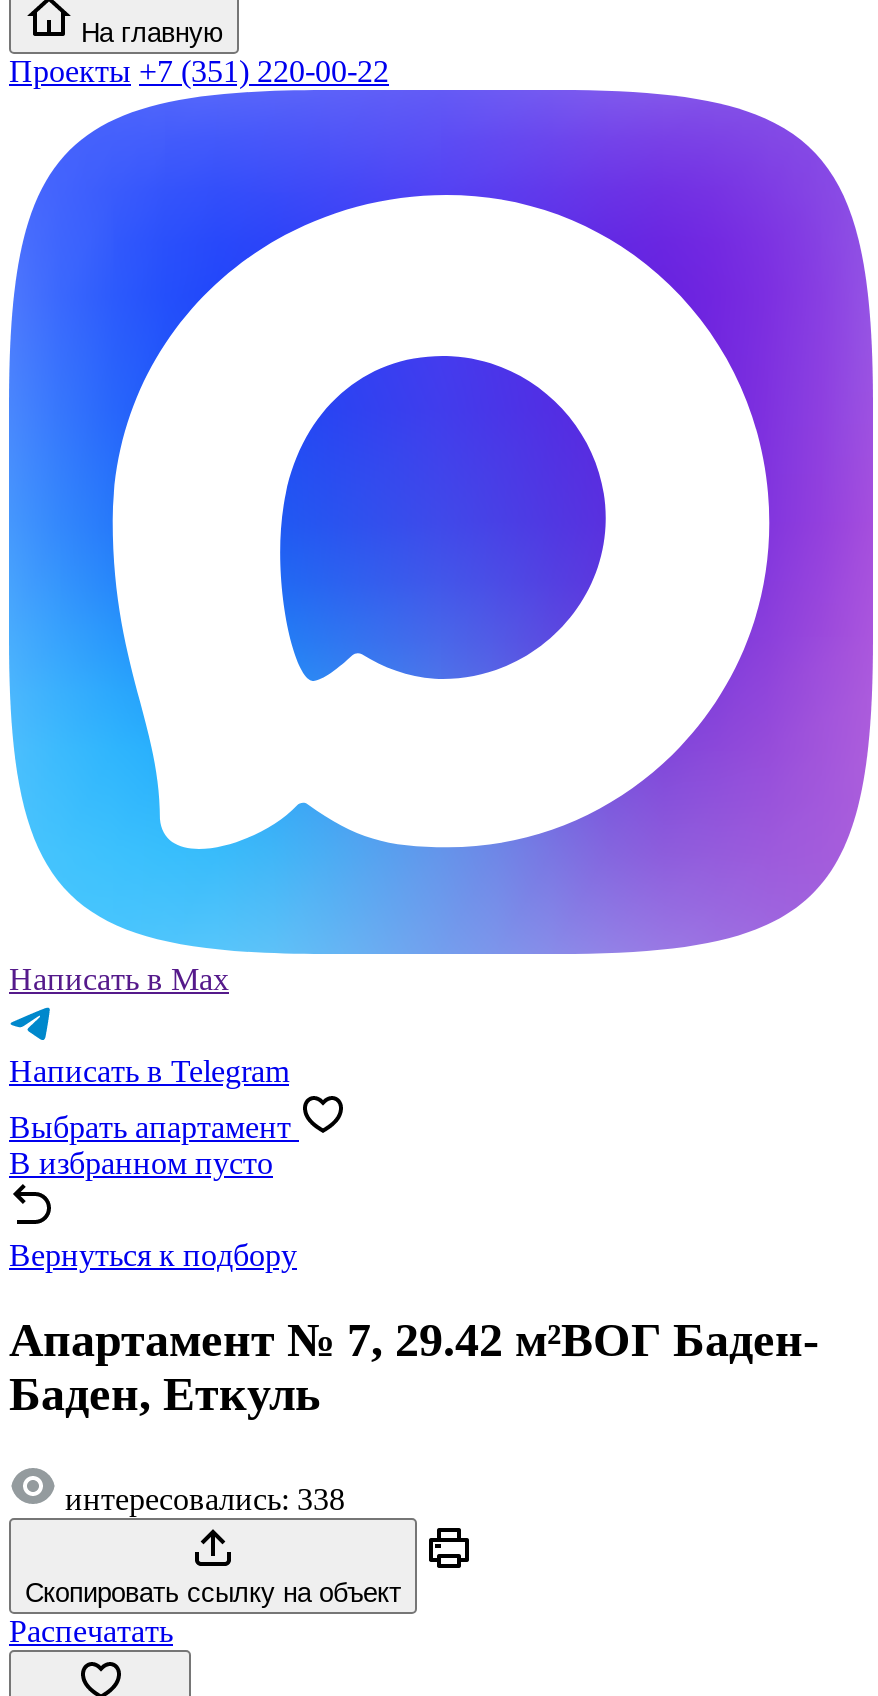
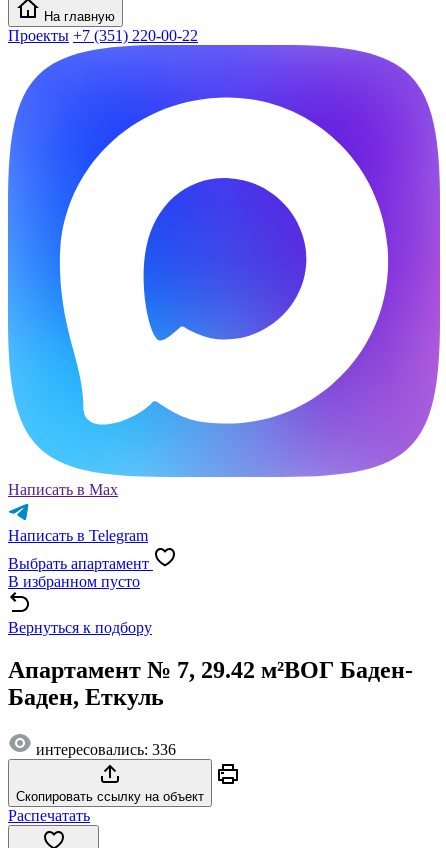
[57,1482,345,1516] интересовались: 338 -> [32,741,176,758] интересовались: 336

